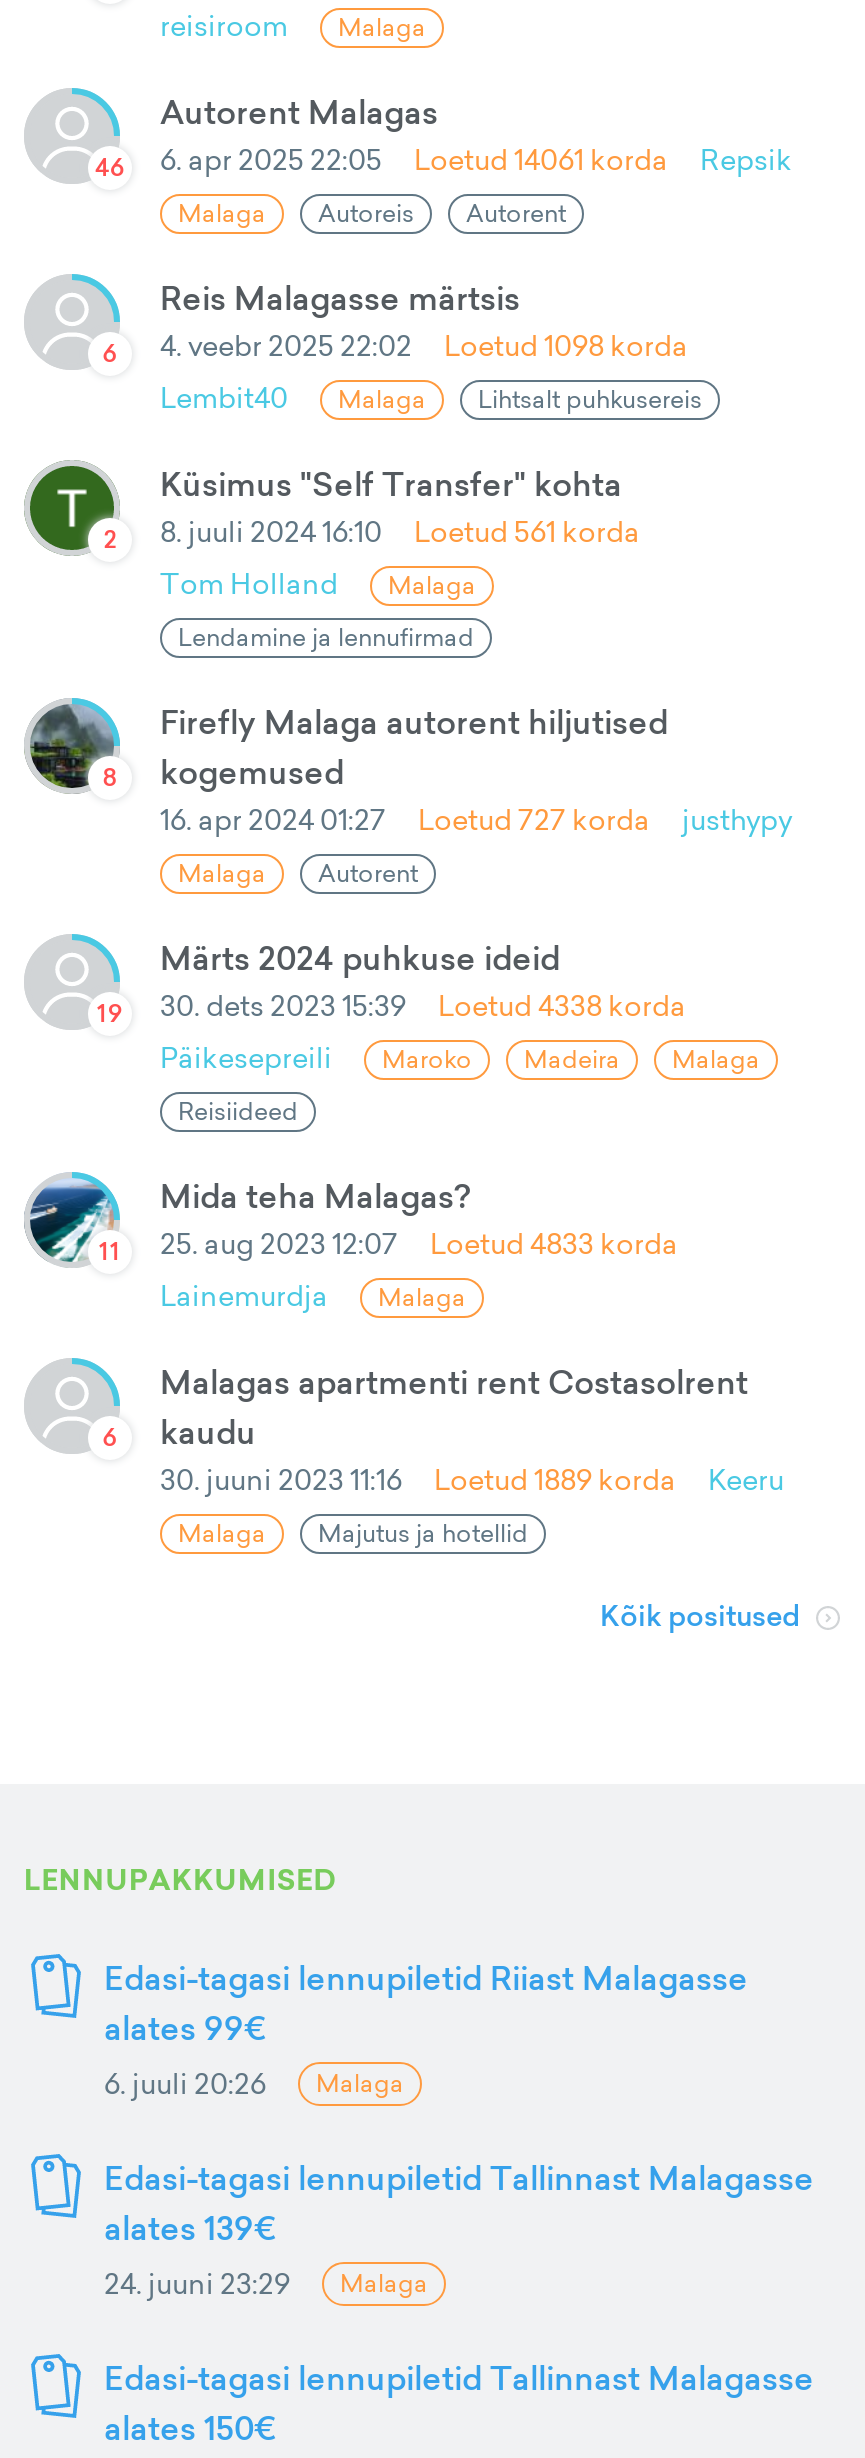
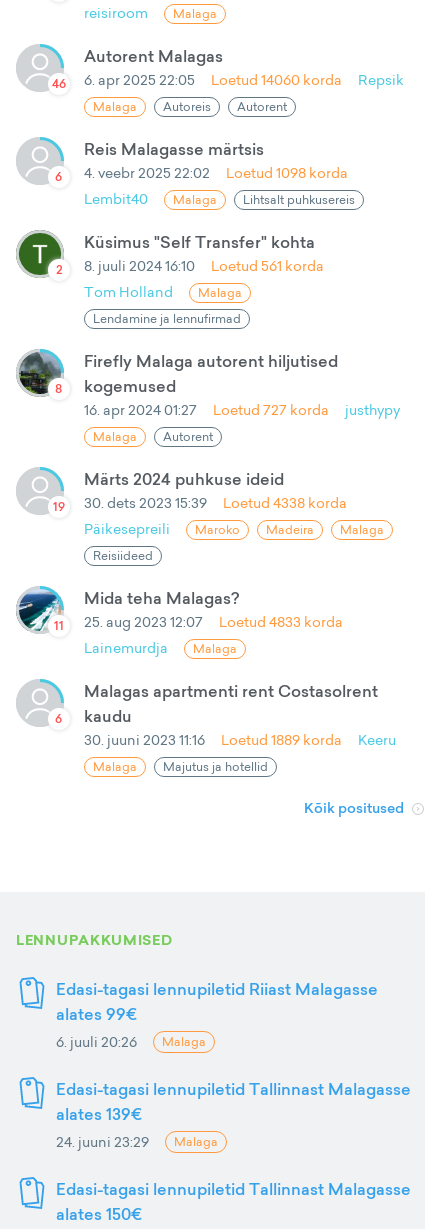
[95,140,792,184] 46 6. apr 2025 22:05 Loetud 14061 korda Repsik -> [51,70,404,92] 46 6. apr 2025 22:05 Loetud 14060 korda Repsik

